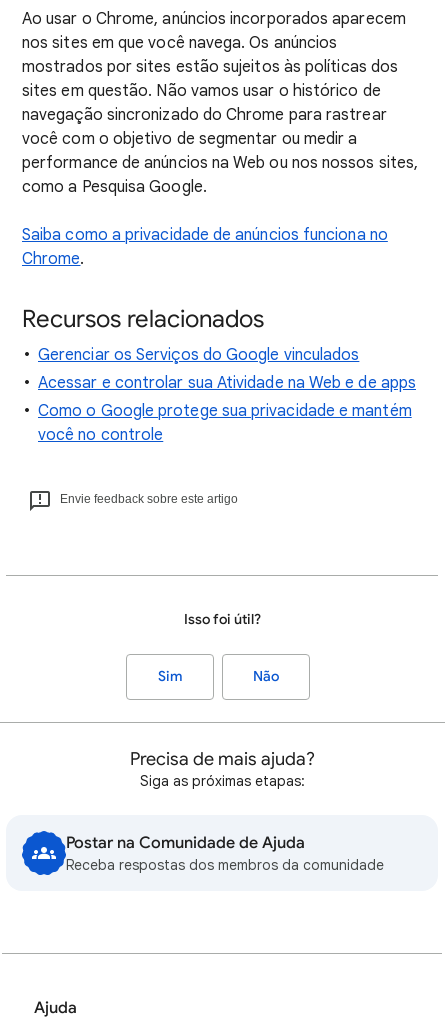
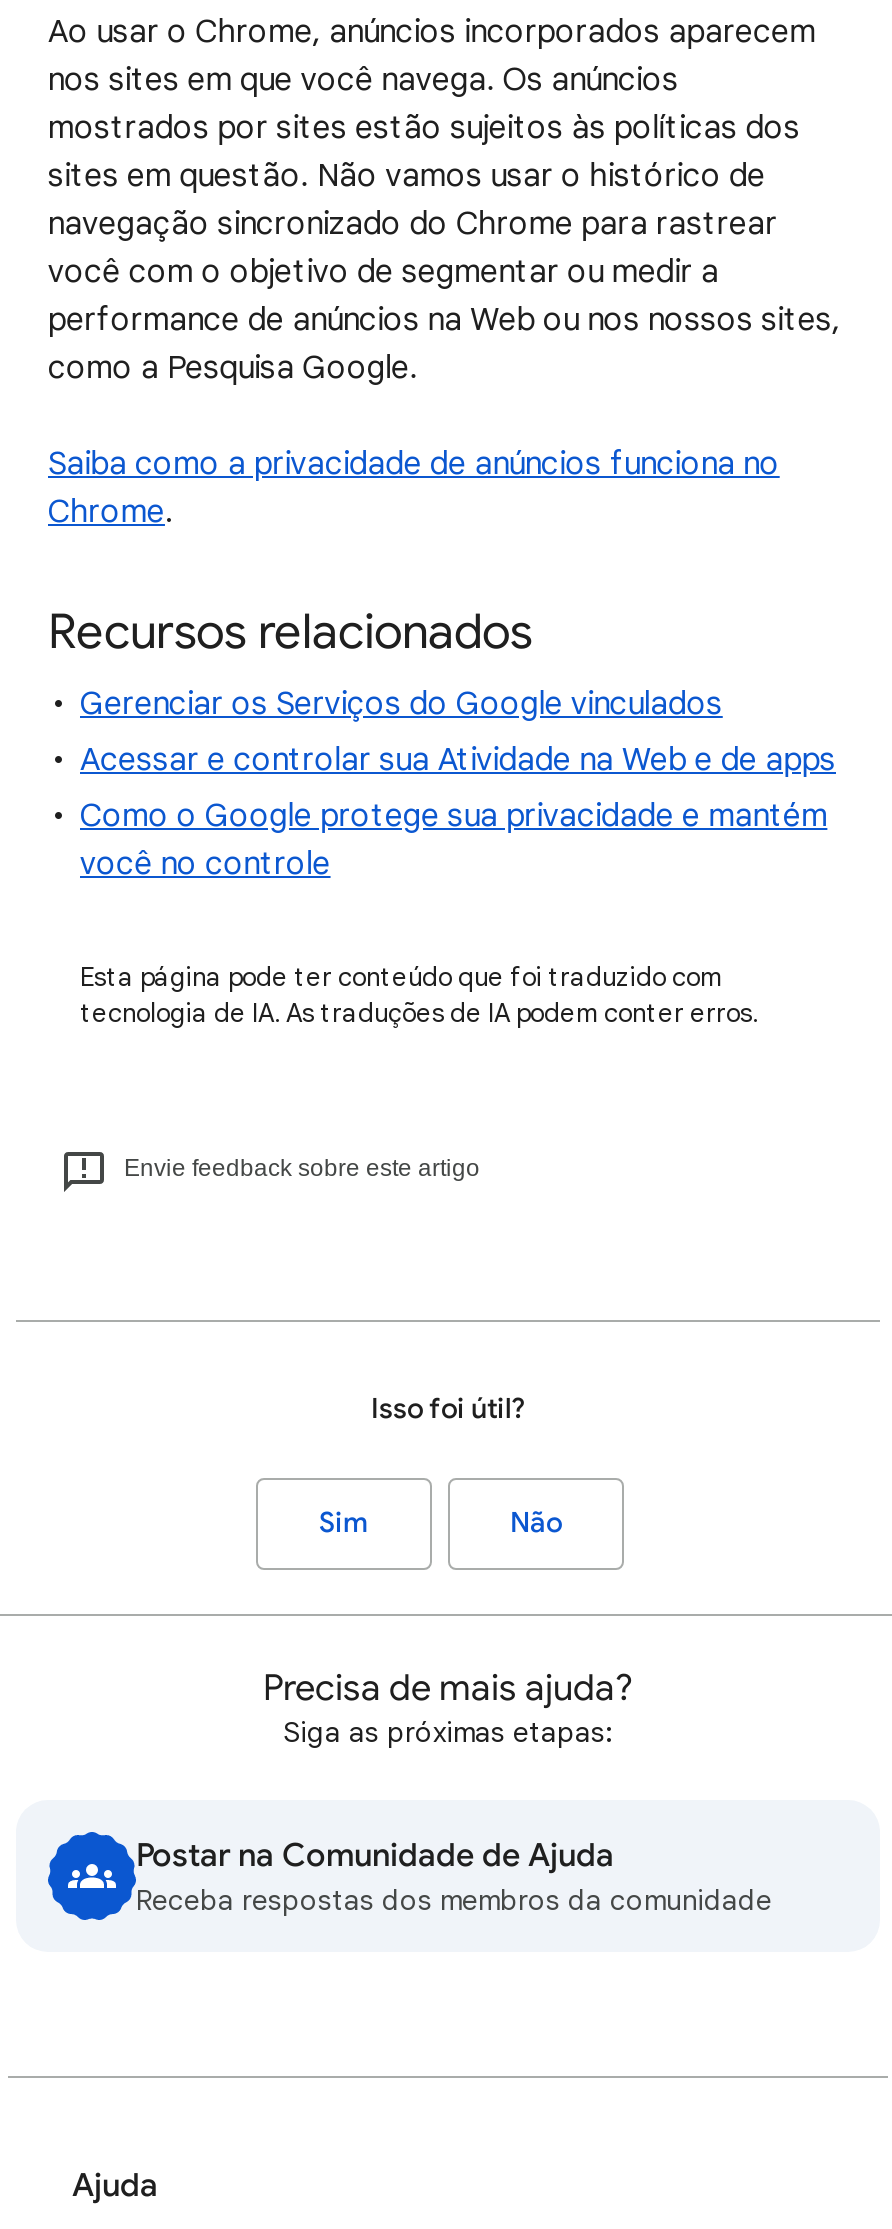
none -> [80,960,758,1030] Esta página pode ter conteúdo que foi traduzido com | tecnologia de IA. As traduções de IA podem conter erros.

